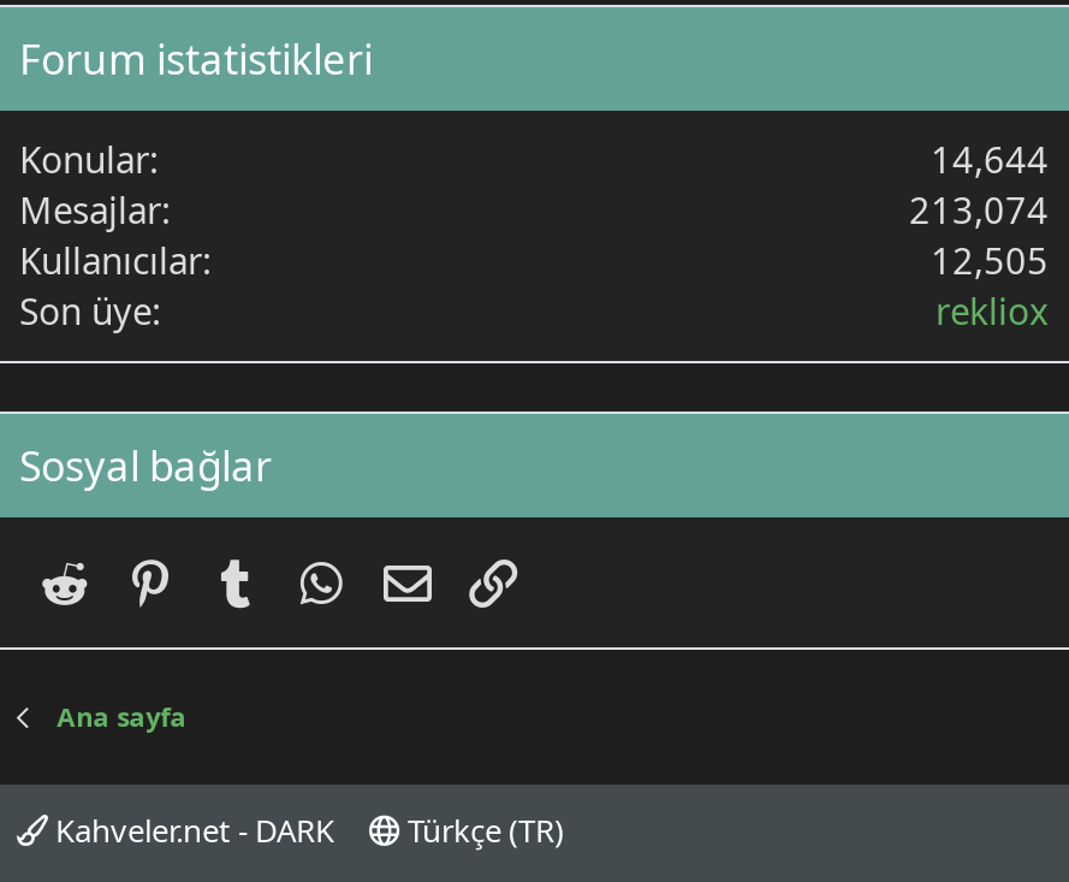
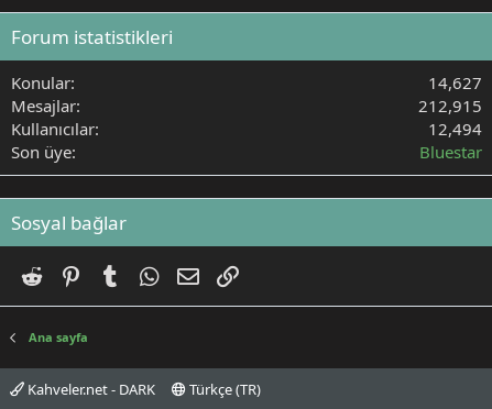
[931,135,1049,183] 14,644 -> [428,71,482,93] 14,627
[909,185,1049,233] 213,074 -> [418,95,482,117] 212,915
[931,236,1049,284] 12,505 -> [428,118,482,140] 12,494
[936,286,1049,335] rekliox -> [419,141,482,163] Bluestar

